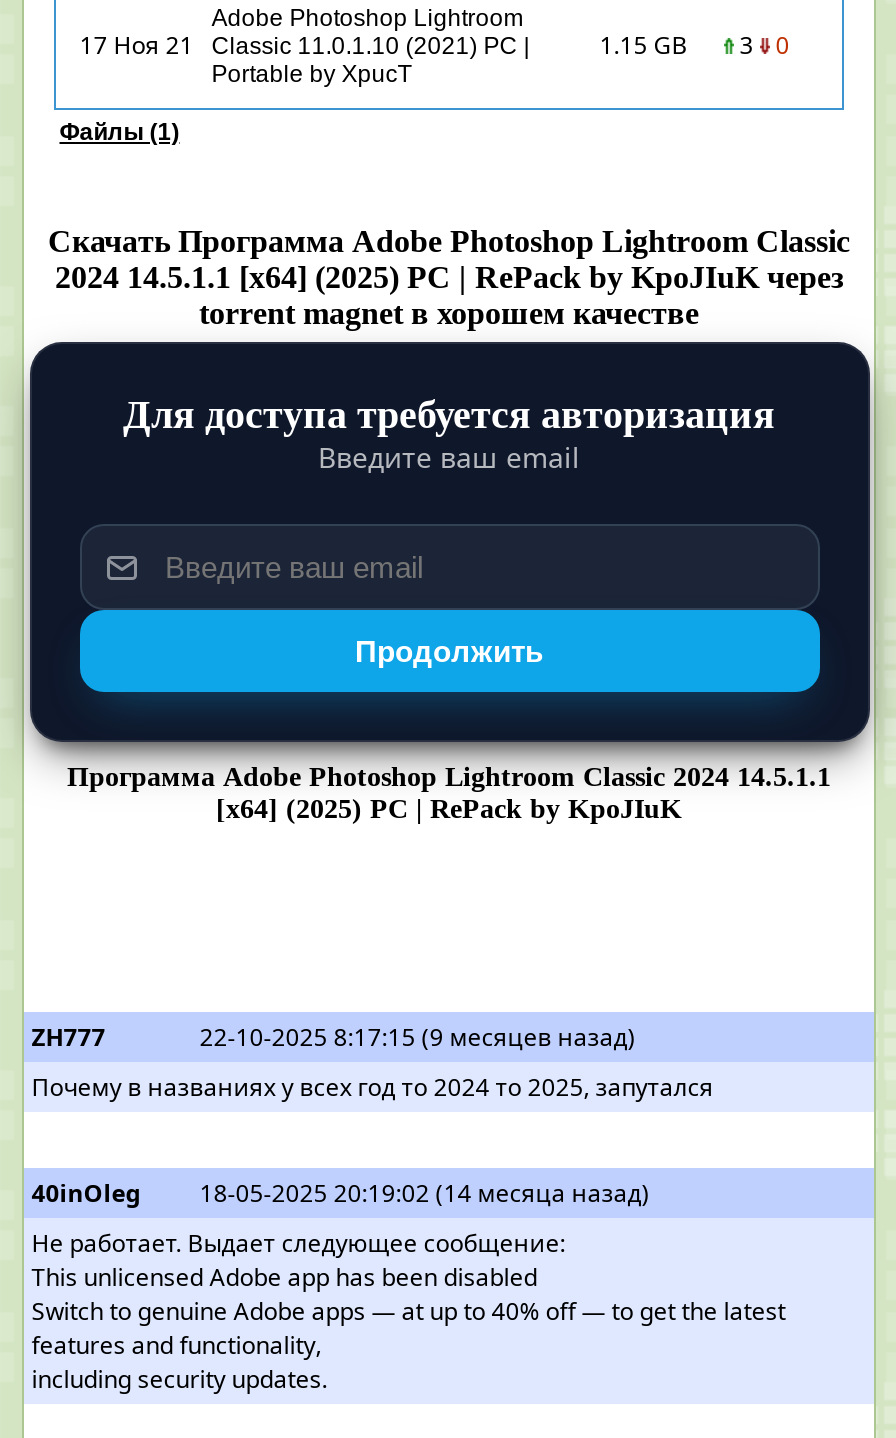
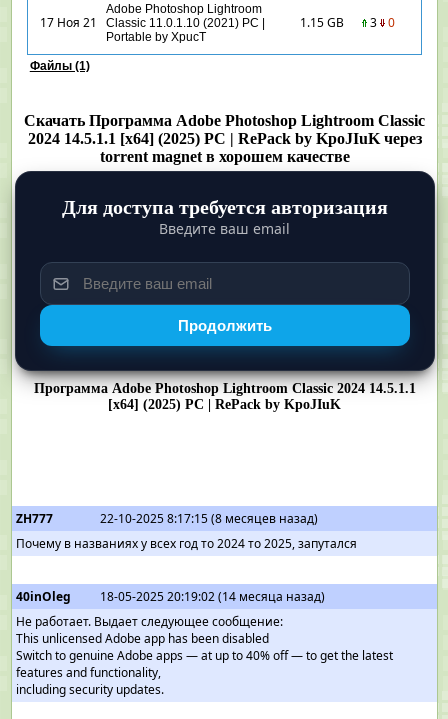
[200,1020,636,1054] 22-10-2025 8:17:15 (9 месяцев назад) -> [100,510,318,527] 22-10-2025 8:17:15 (8 месяцев назад)

